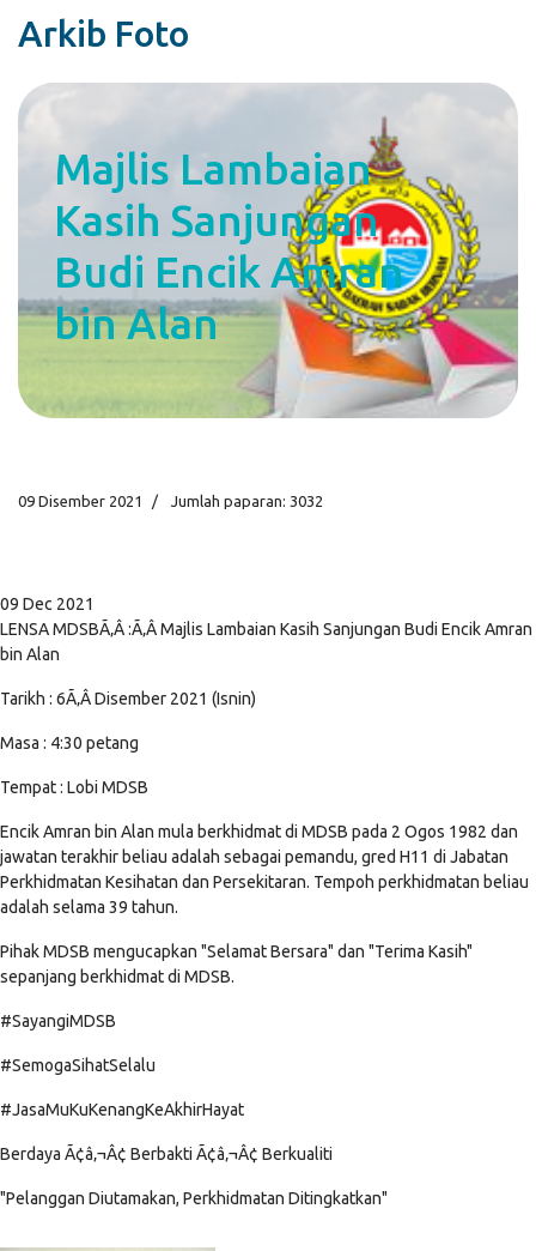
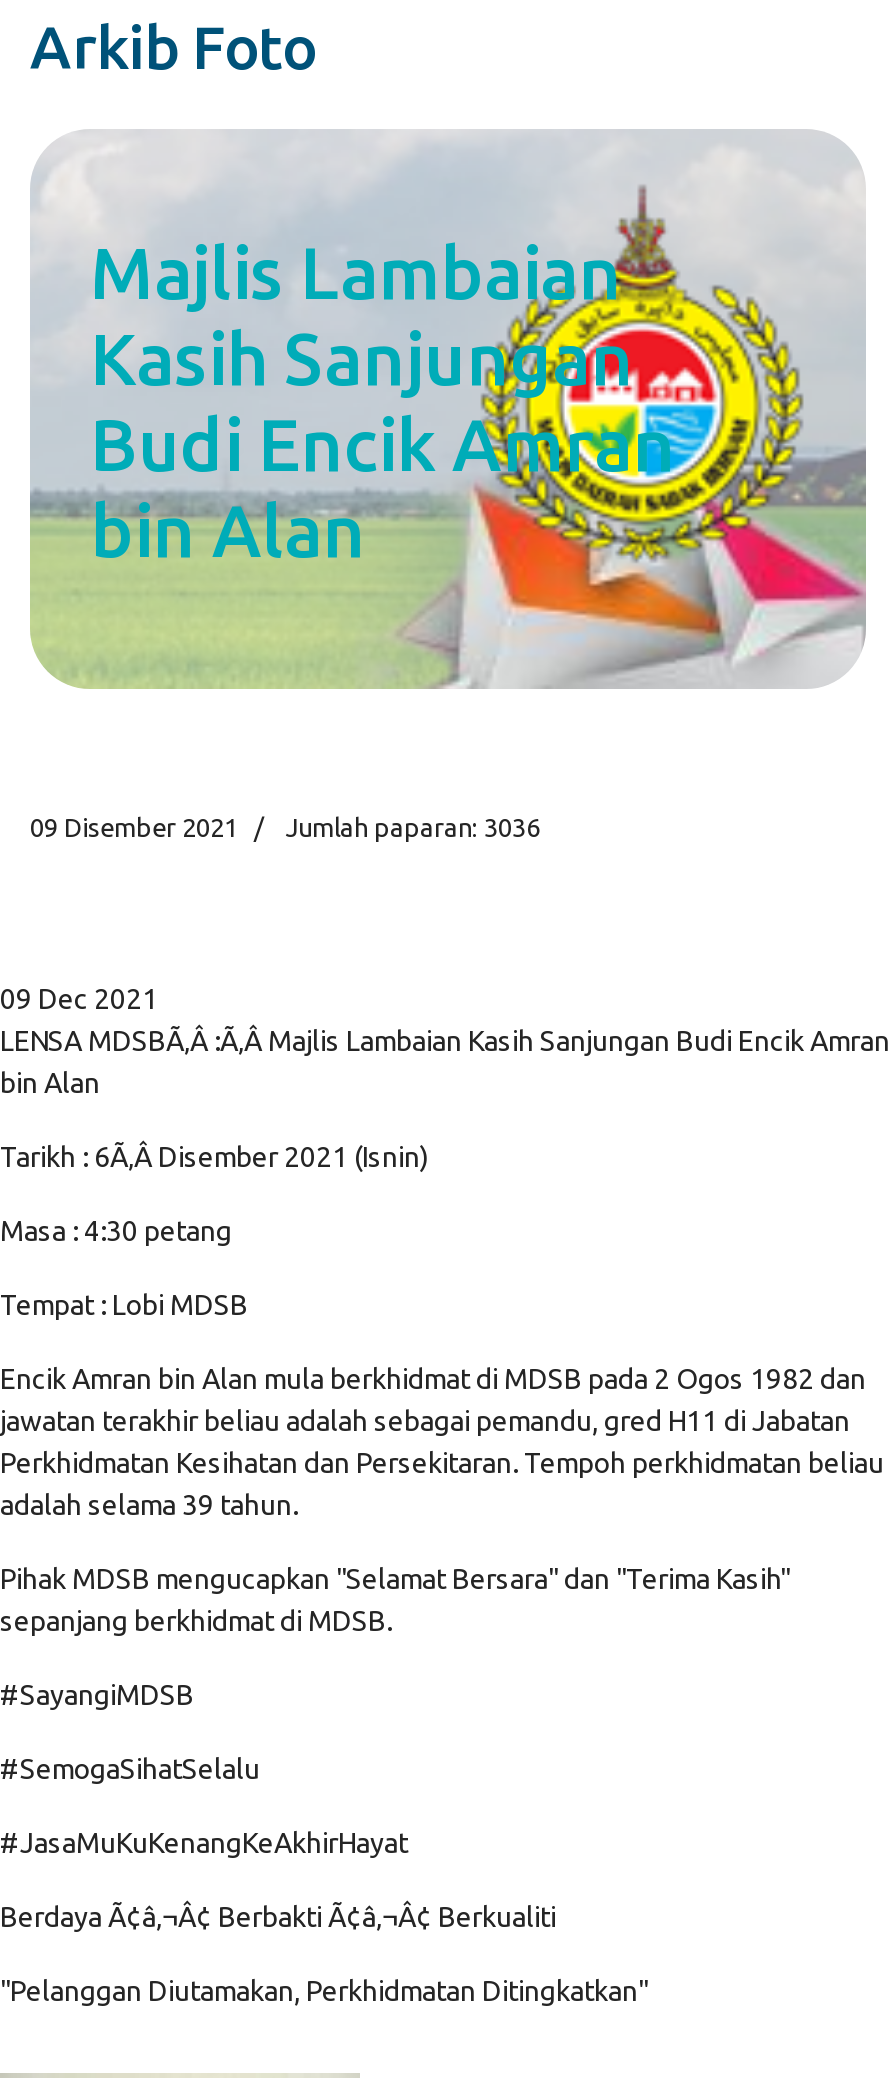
[171,492,323,509] Jumlah paparan: 3032 -> [286,813,540,841] Jumlah paparan: 3036

